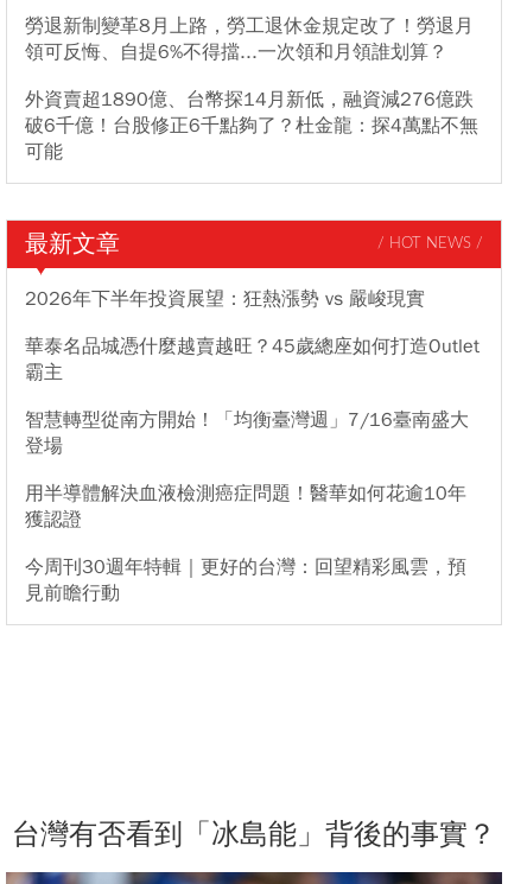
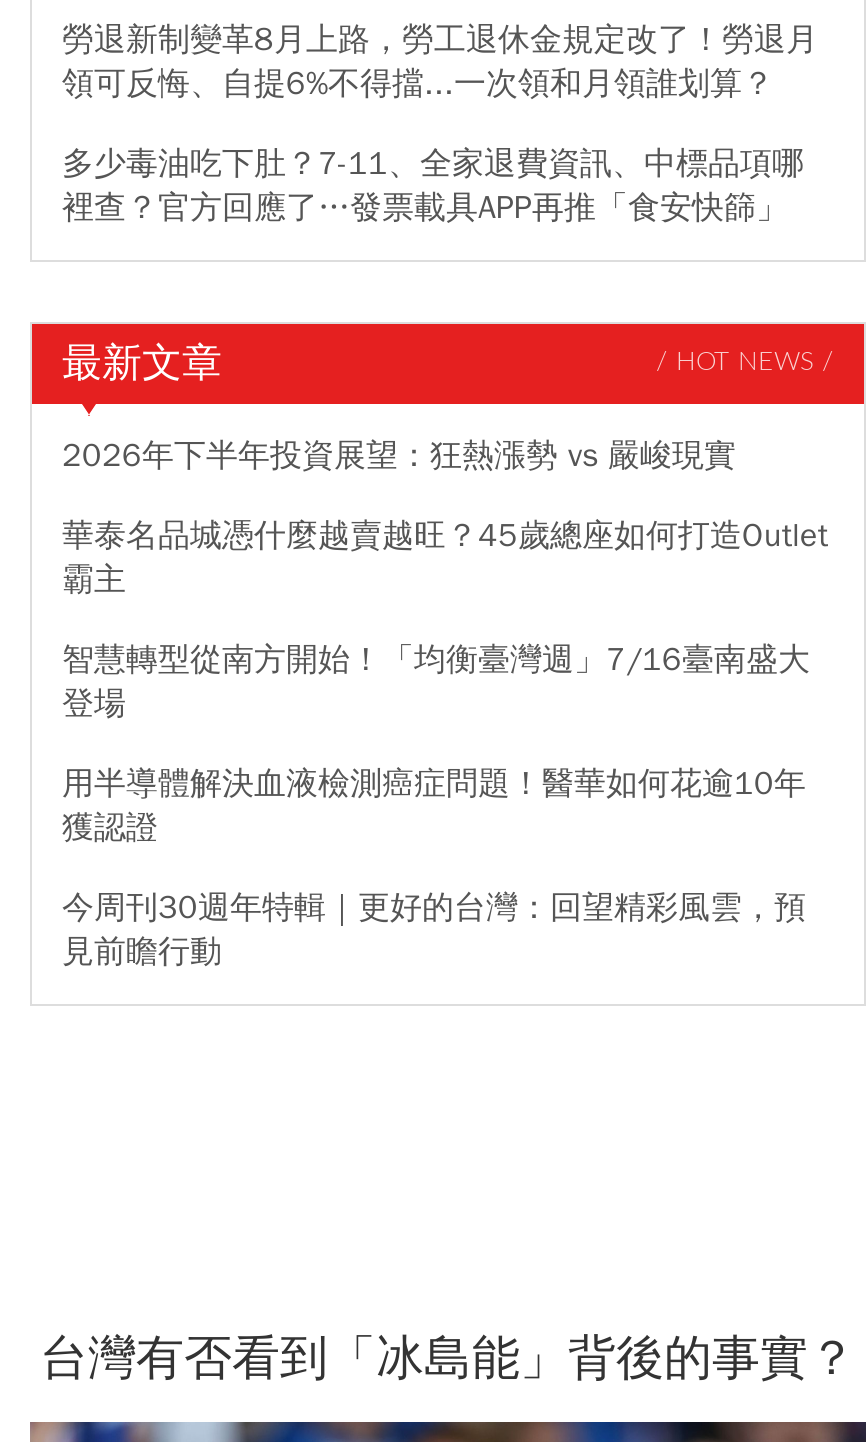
[25,88,478,164] 外資賣超1890億、台幣探14月新低，融資減276億跌 | 破6千億！台股修正6千點夠了？杜金龍：探4萬點不無 | 可能 -> [62,144,804,228] 多少毒油吃下肚？7-11、全家退費資訊、中標品項哪 | 裡查？官方回應了…發票載具APP再推「食安快篩」

